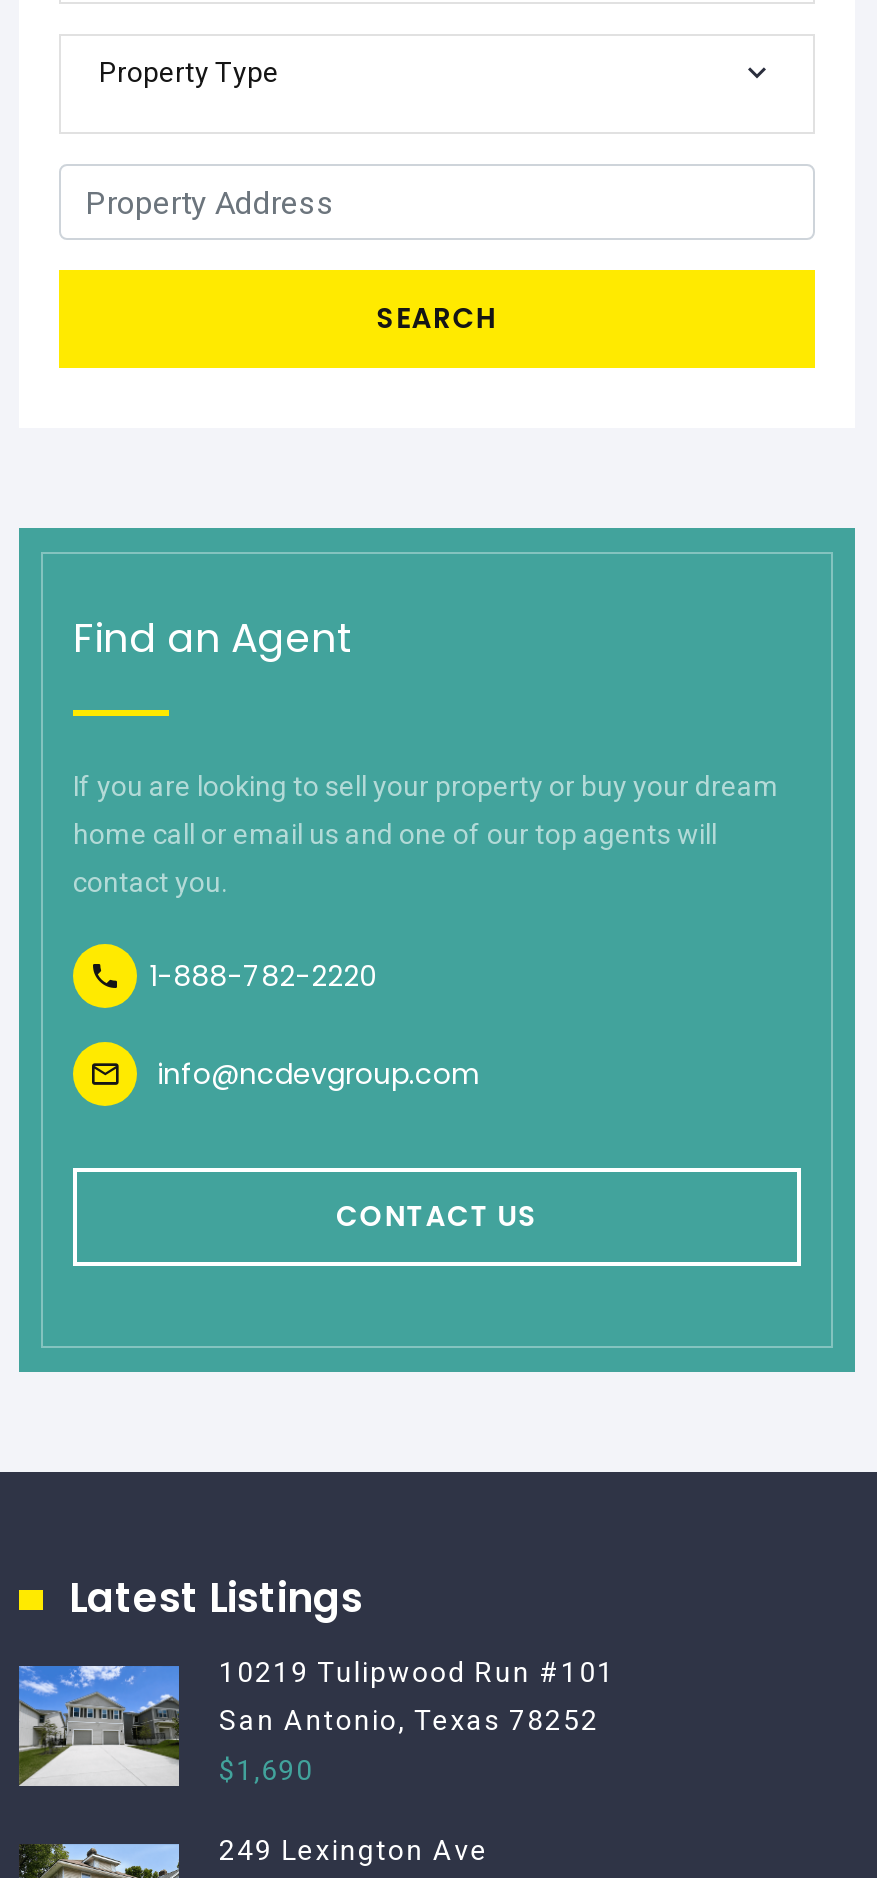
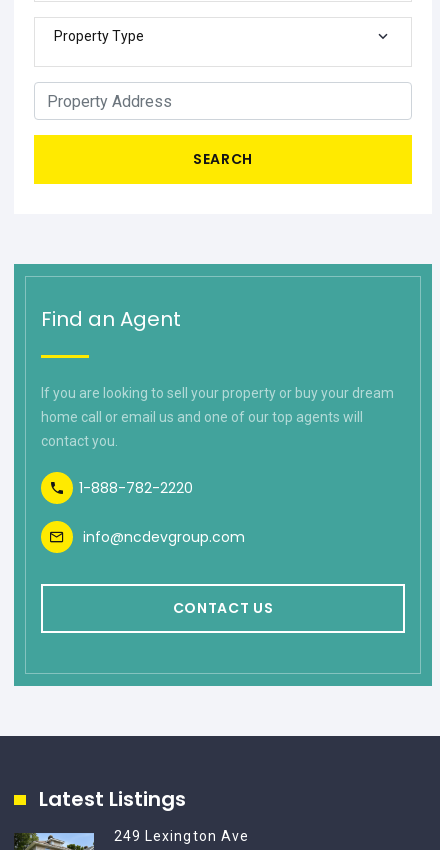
[17,1656,615,1788] [image] | 10219 Tulipwood Run #101 | San Antonio, Texas 78252 | $1,690 -> none

